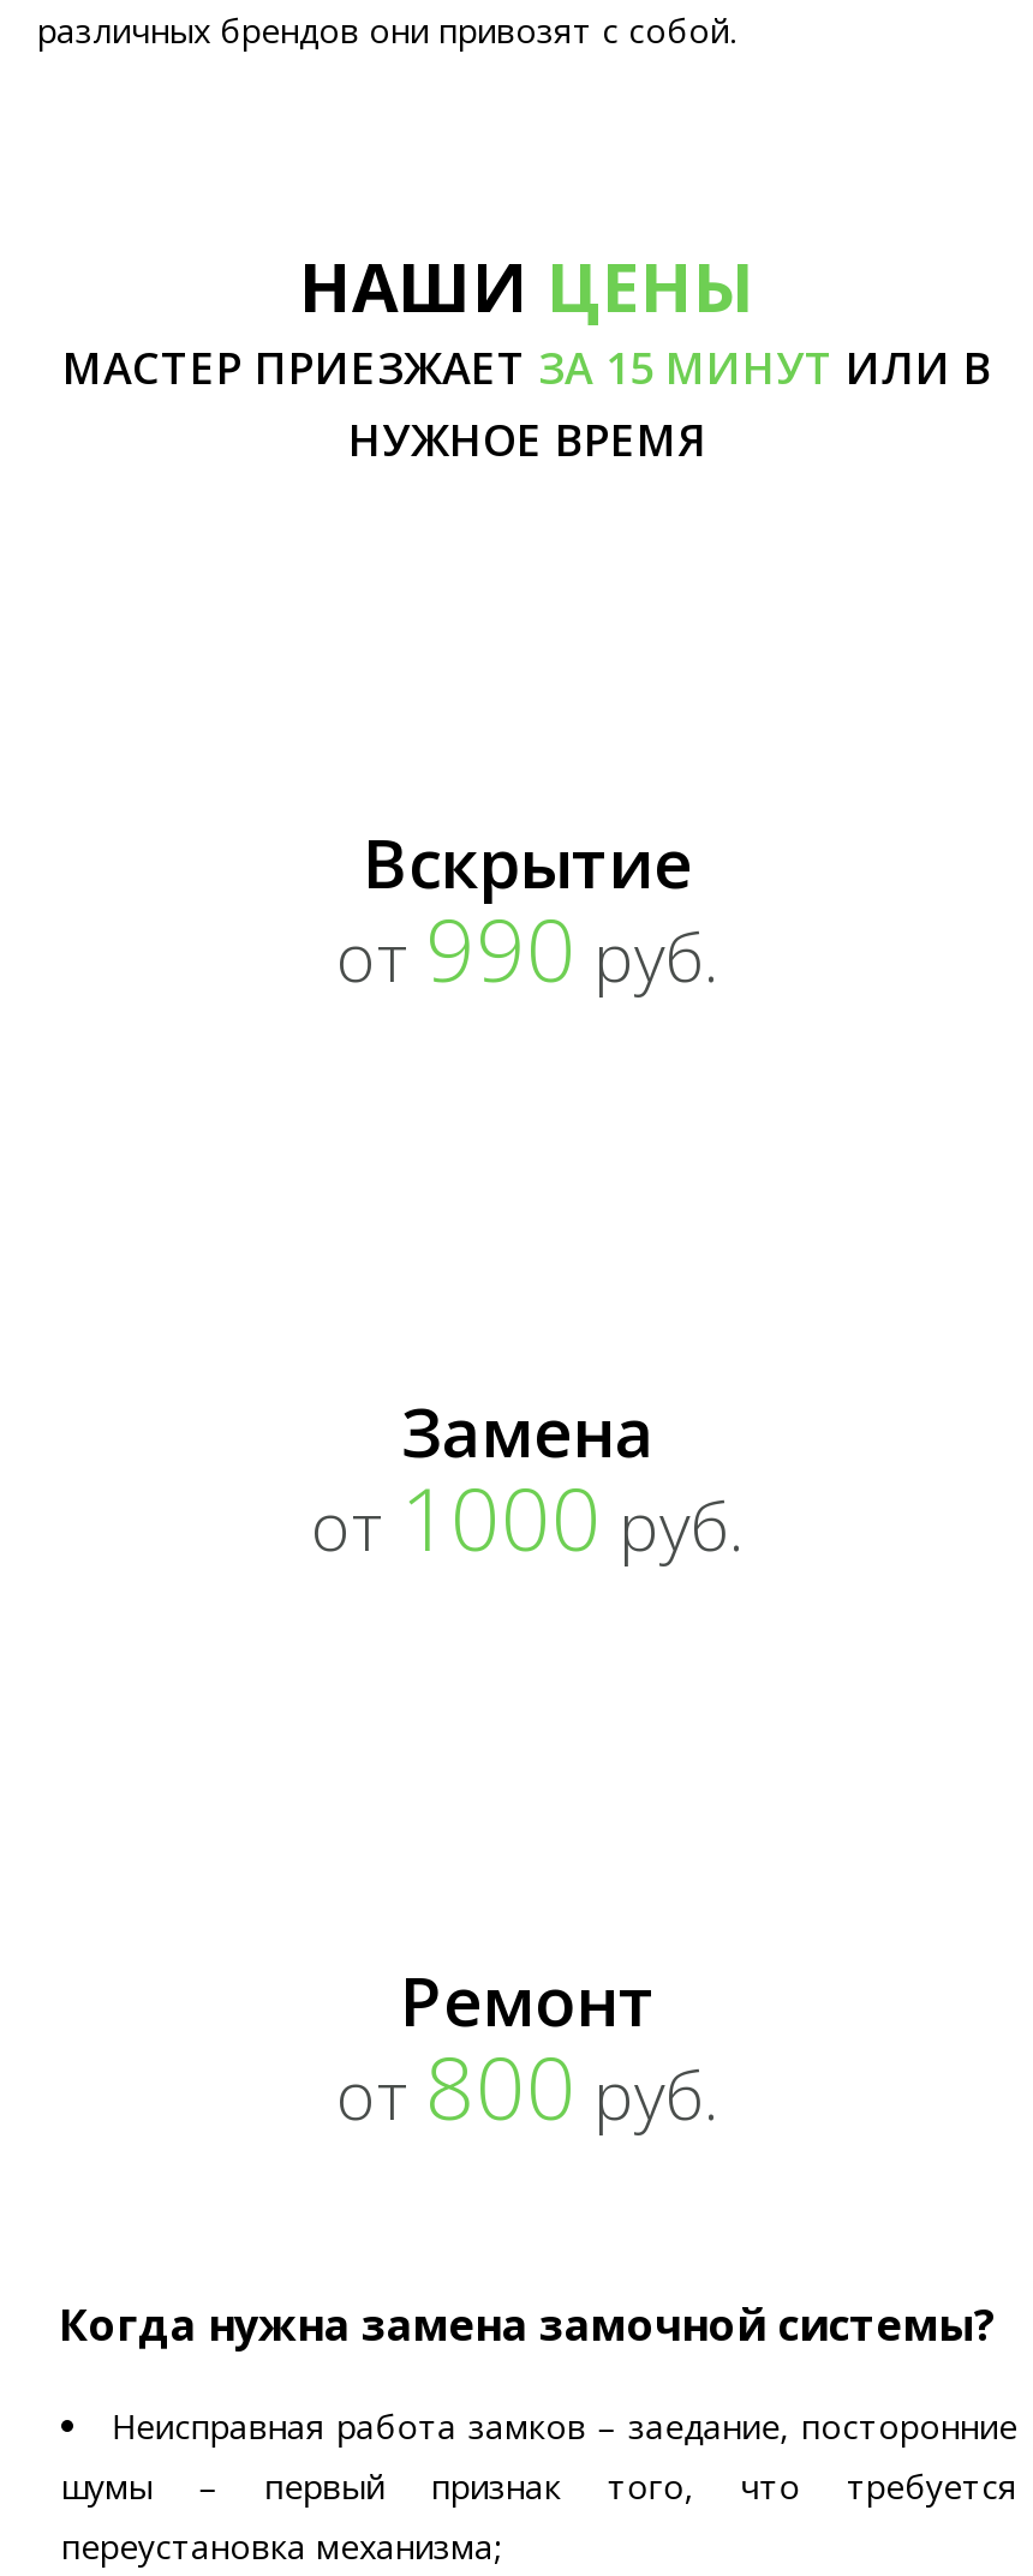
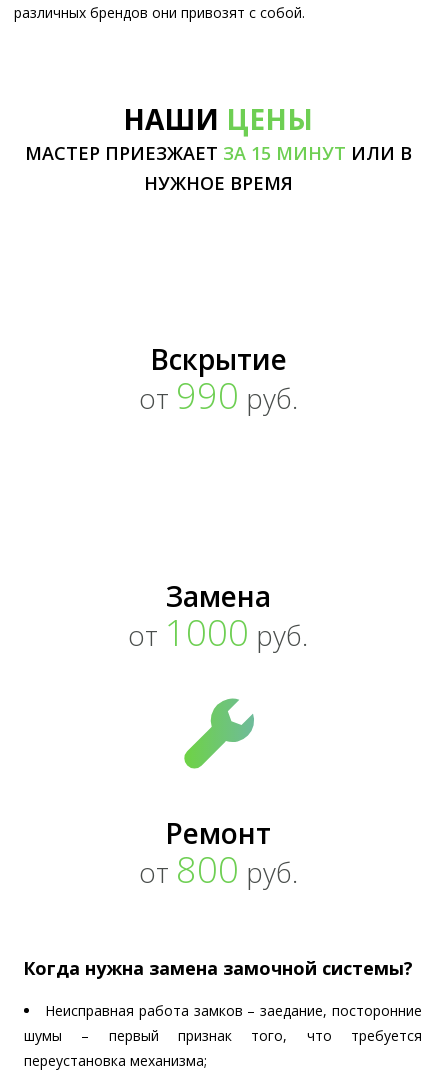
none -> [183,697,255,770] [image]

